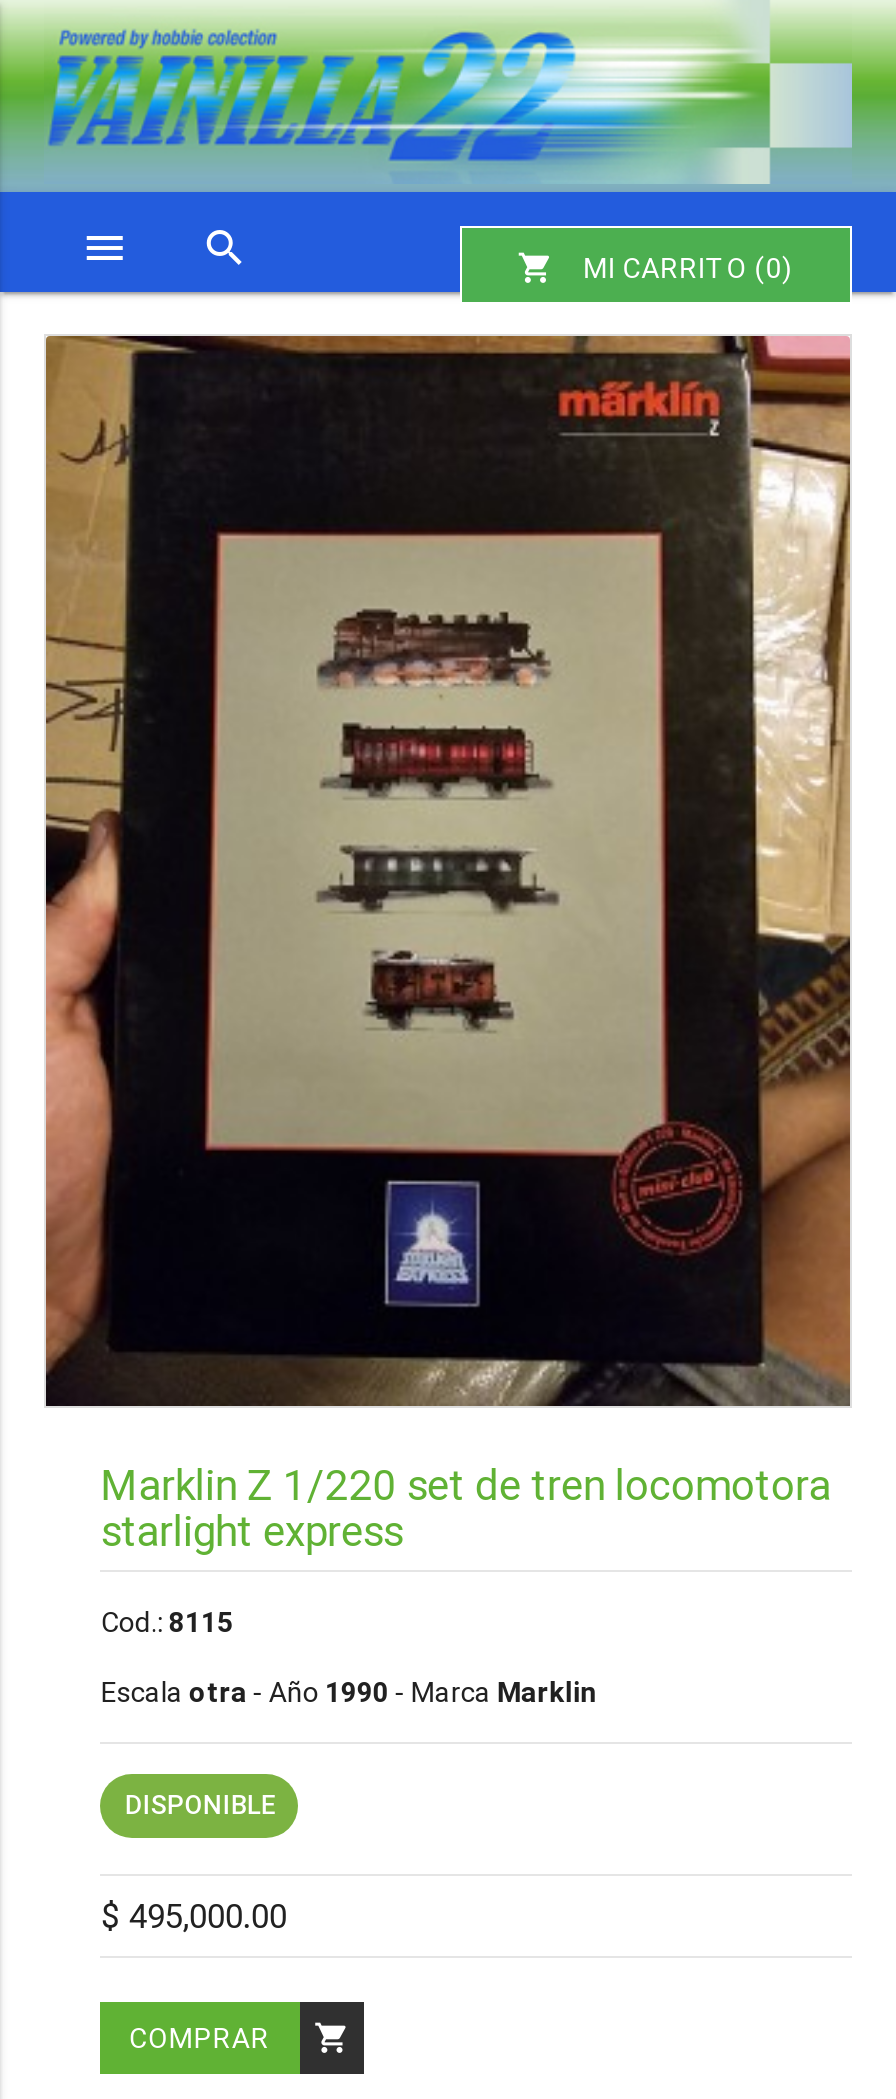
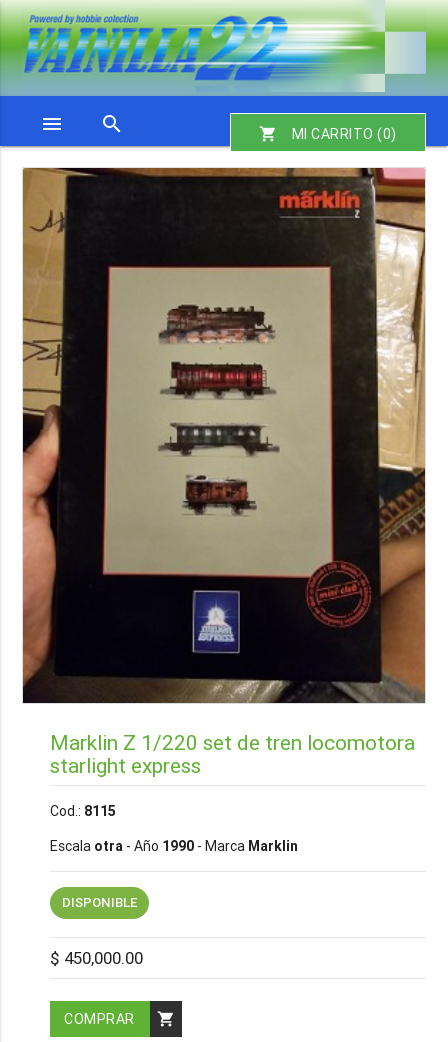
[101,1894,287,1938] $ 495,000.00 -> [50,947,143,969] $ 450,000.00

